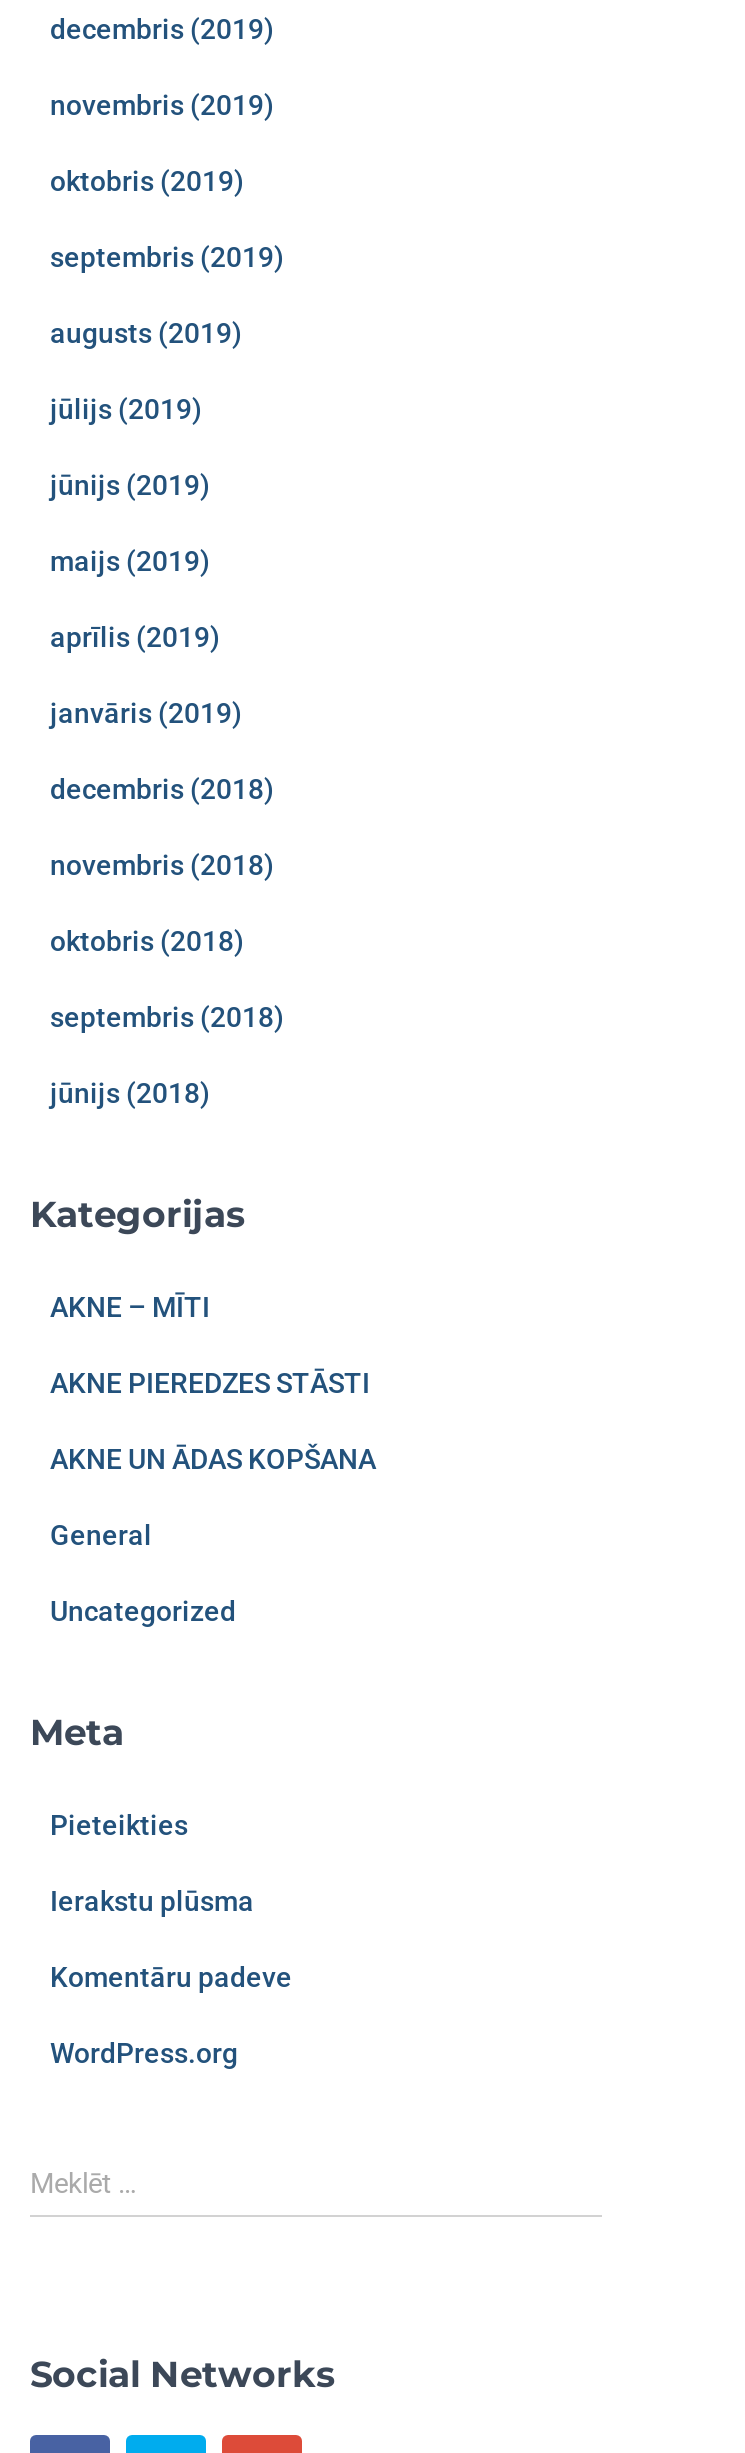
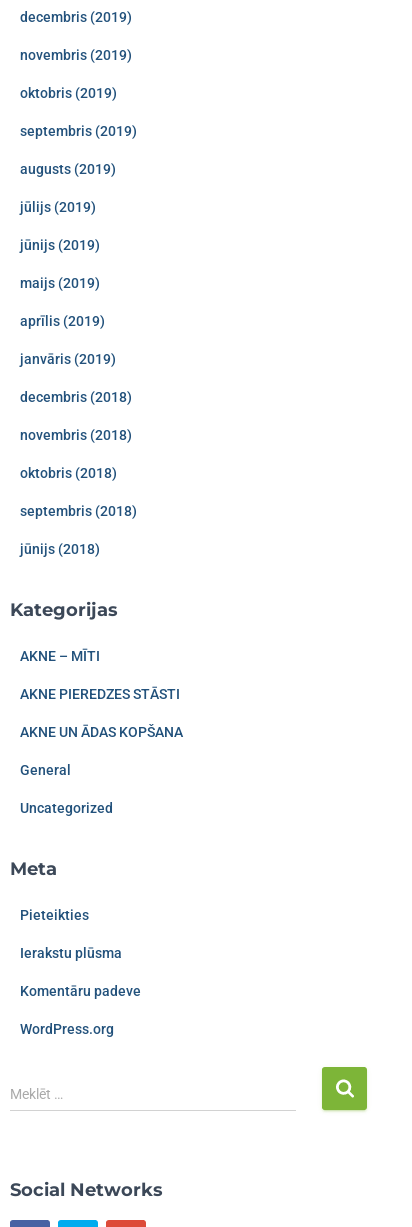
none -> [320,1066,369,1113] [image]

